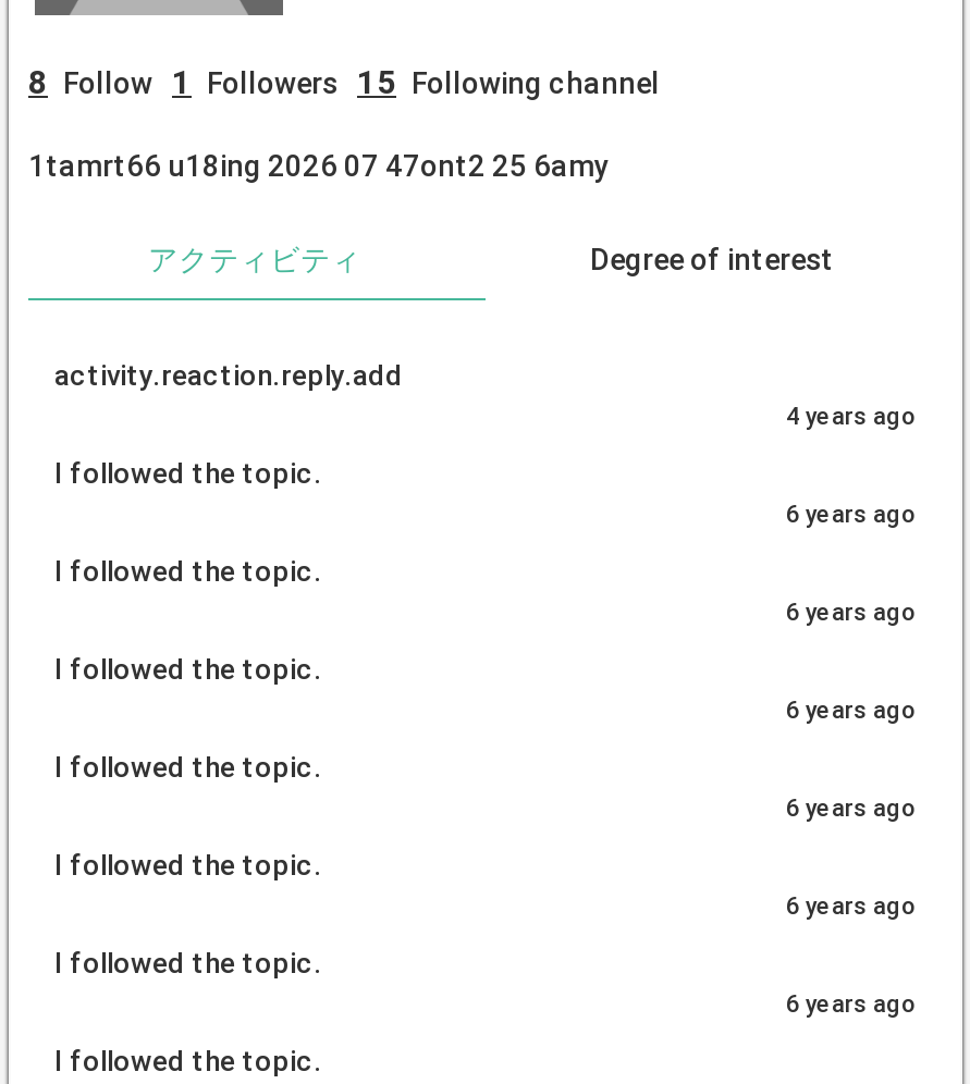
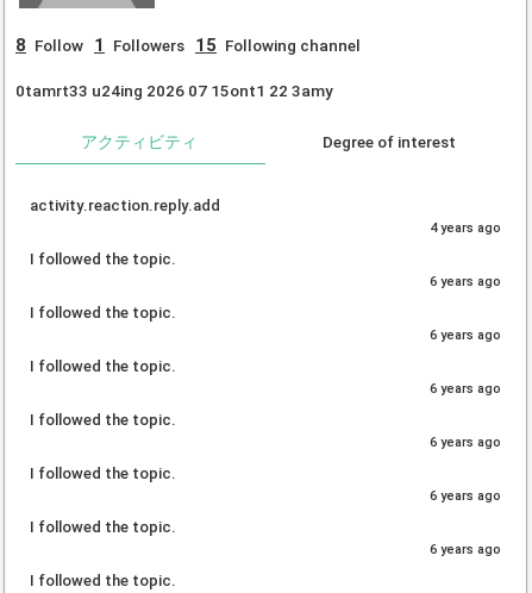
[28,148,610,183] 1tamrt66 u18ing 2026 07 47ont2 25 6amy -> [15,81,333,100] 0tamrt33 u24ing 2026 07 15ont1 22 3amy

